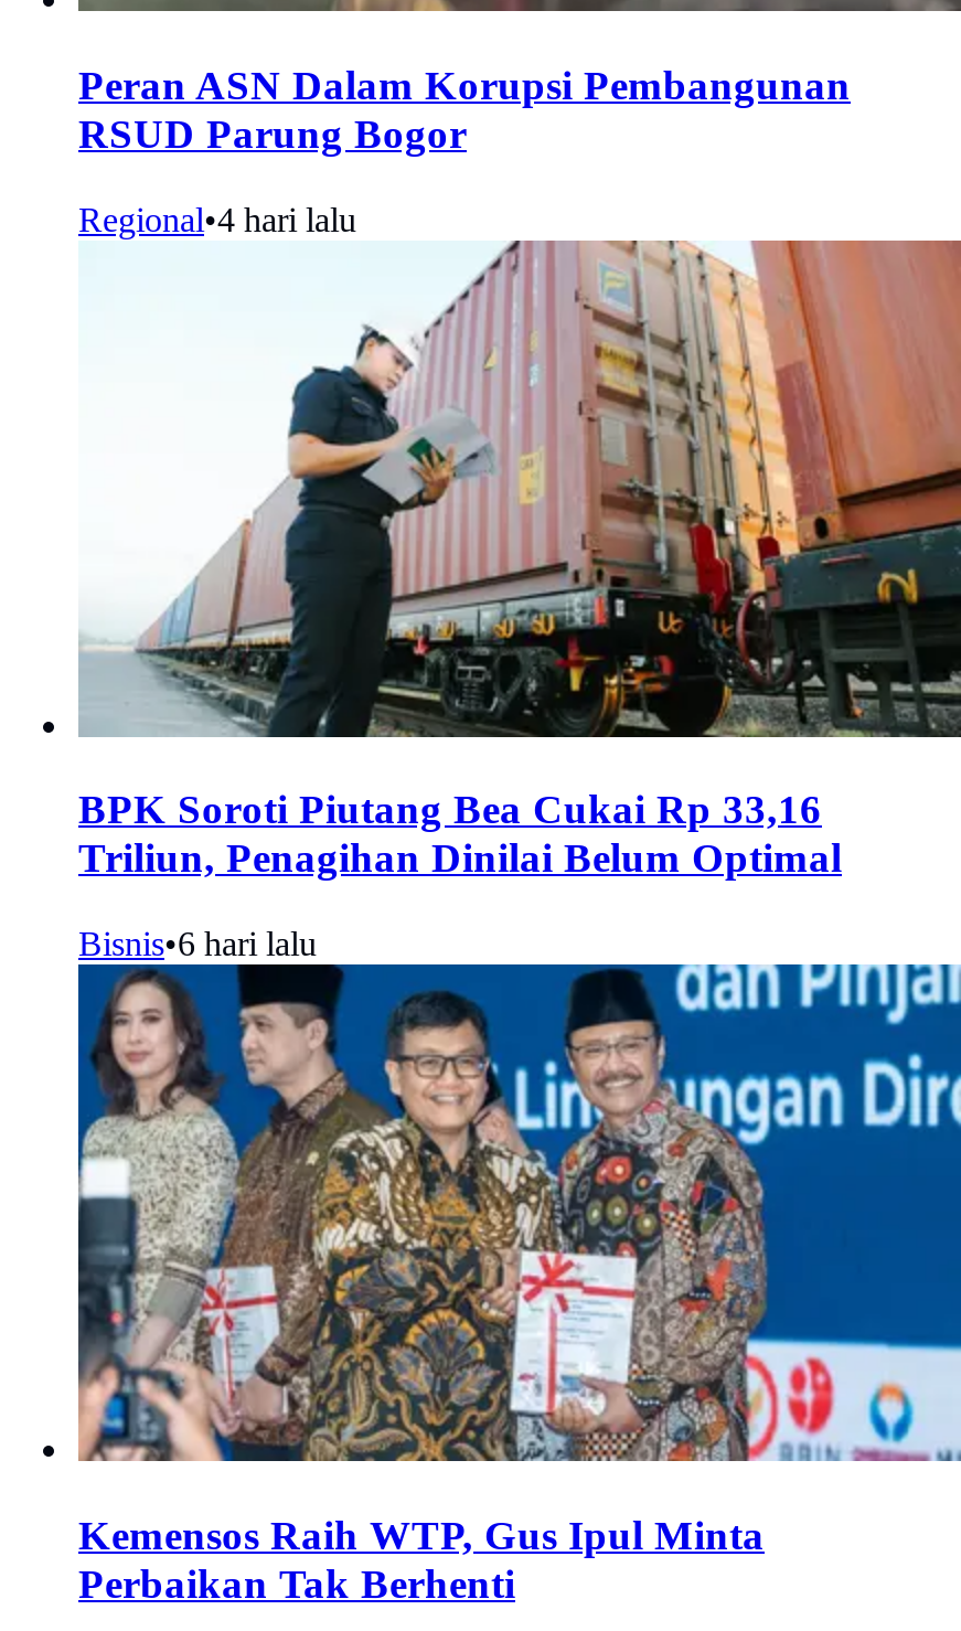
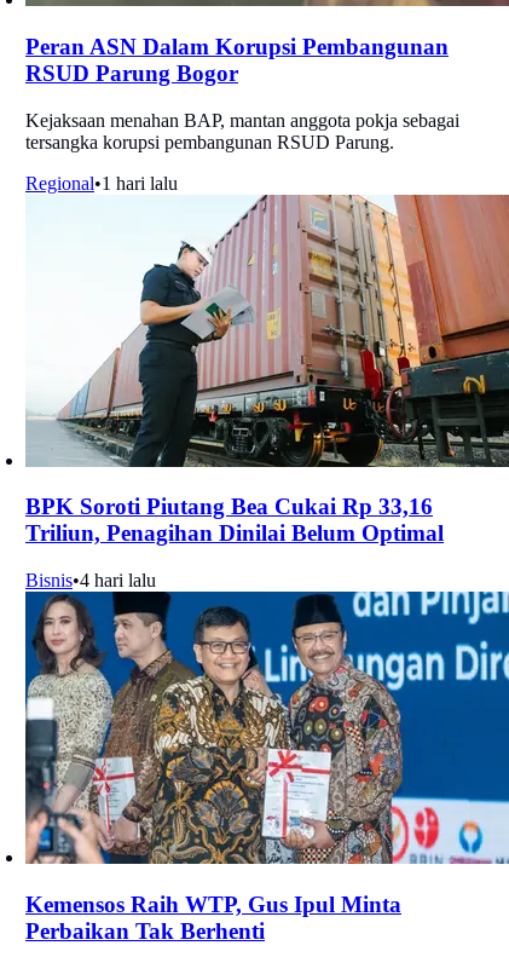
[78,200,356,238] Regional•4 hari lalu -> [25,110,459,193] Kejaksaan menahan BAP, mantan anggota pokja sebagai | tersangka korupsi pembangunan RSUD Parung. | Regional• 1 hari lalu
[78,925,317,963] Bisnis•6 hari lalu -> [25,570,156,591] Bisnis•4 hari lalu

